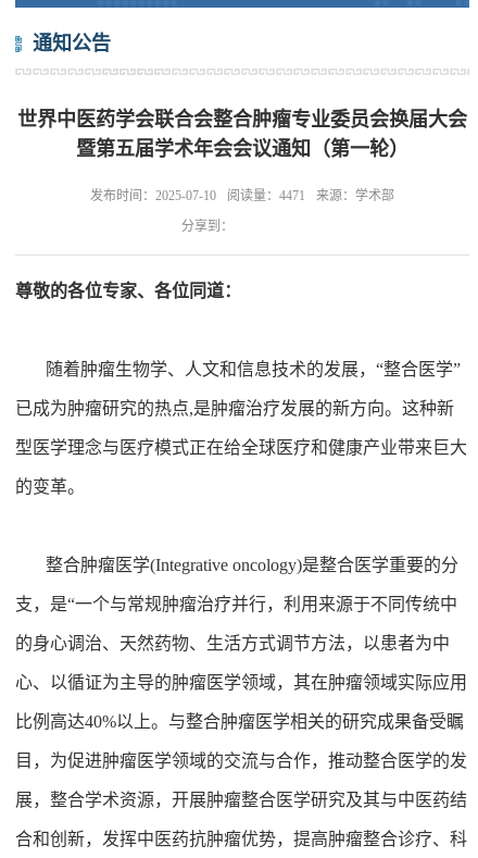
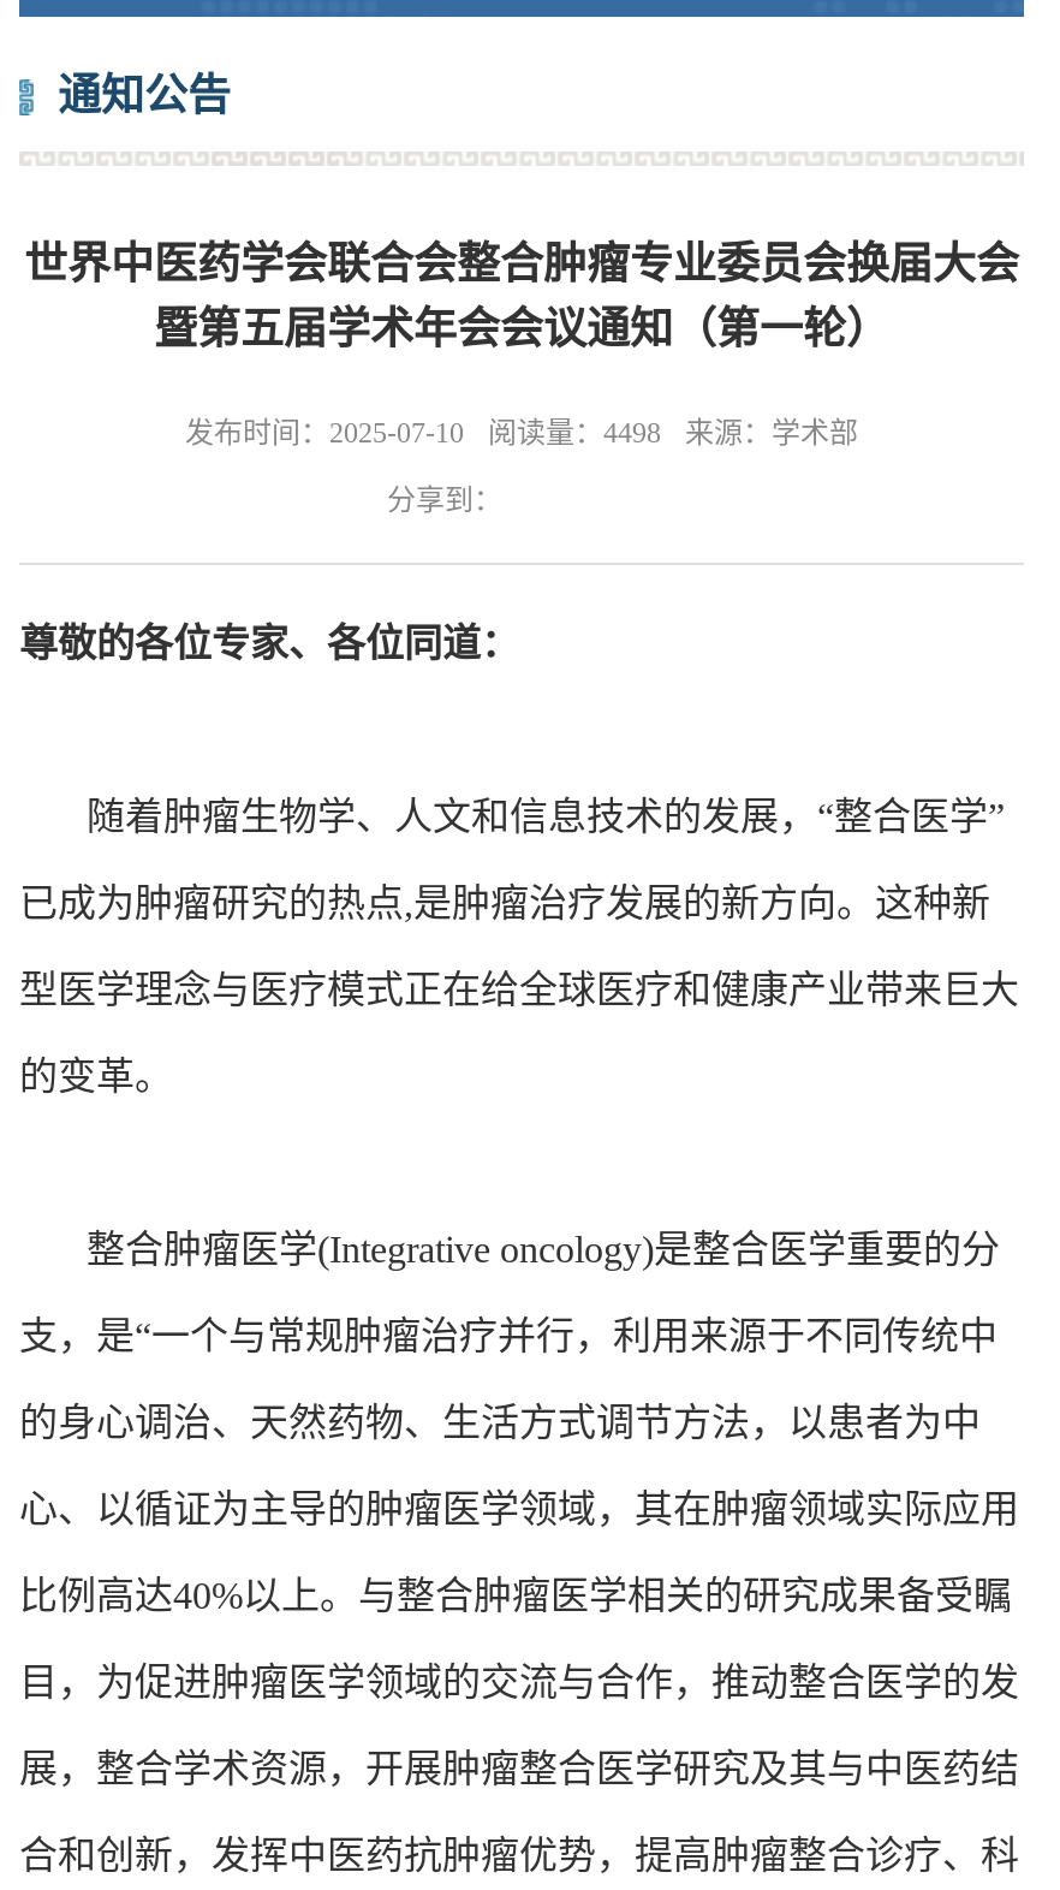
[90,188,394,203] 发布时间：2025-07-10 阅读量：4471 来源：学术部 -> [185,416,858,450] 发布时间：2025-07-10 阅读量：4498 来源：学术部

